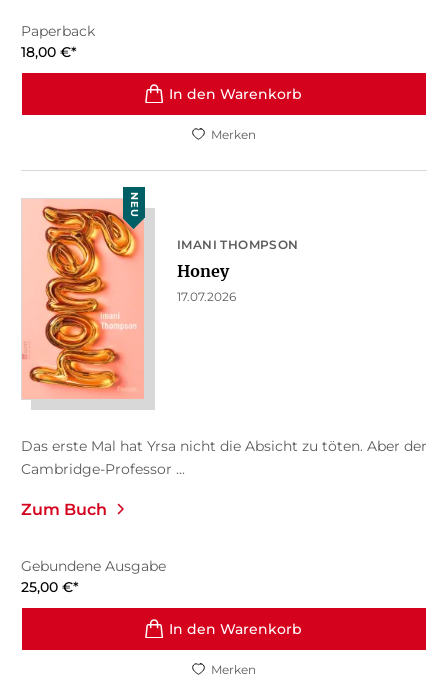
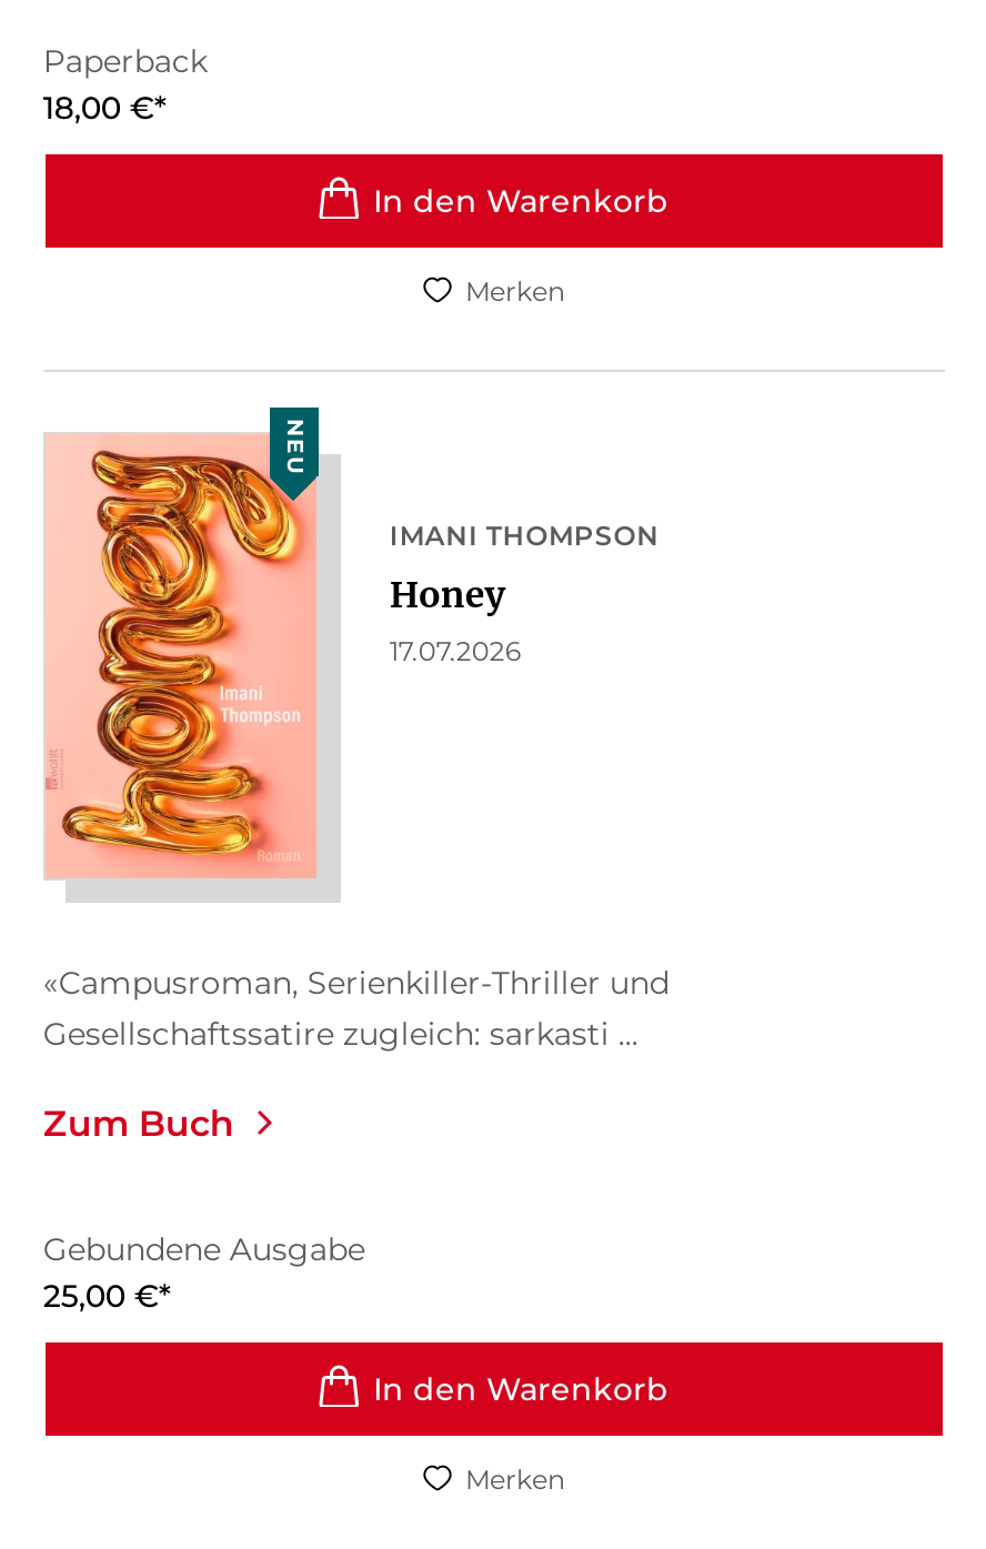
[21,437,427,478] Das erste Mal hat Yrsa nicht die Absicht zu töten. Aber der | Cambridge-Professor ... -> [43,963,669,1054] «Campusroman, Serienkiller-Thriller und | Gesellschaftssatire zugleich: sarkasti ...

